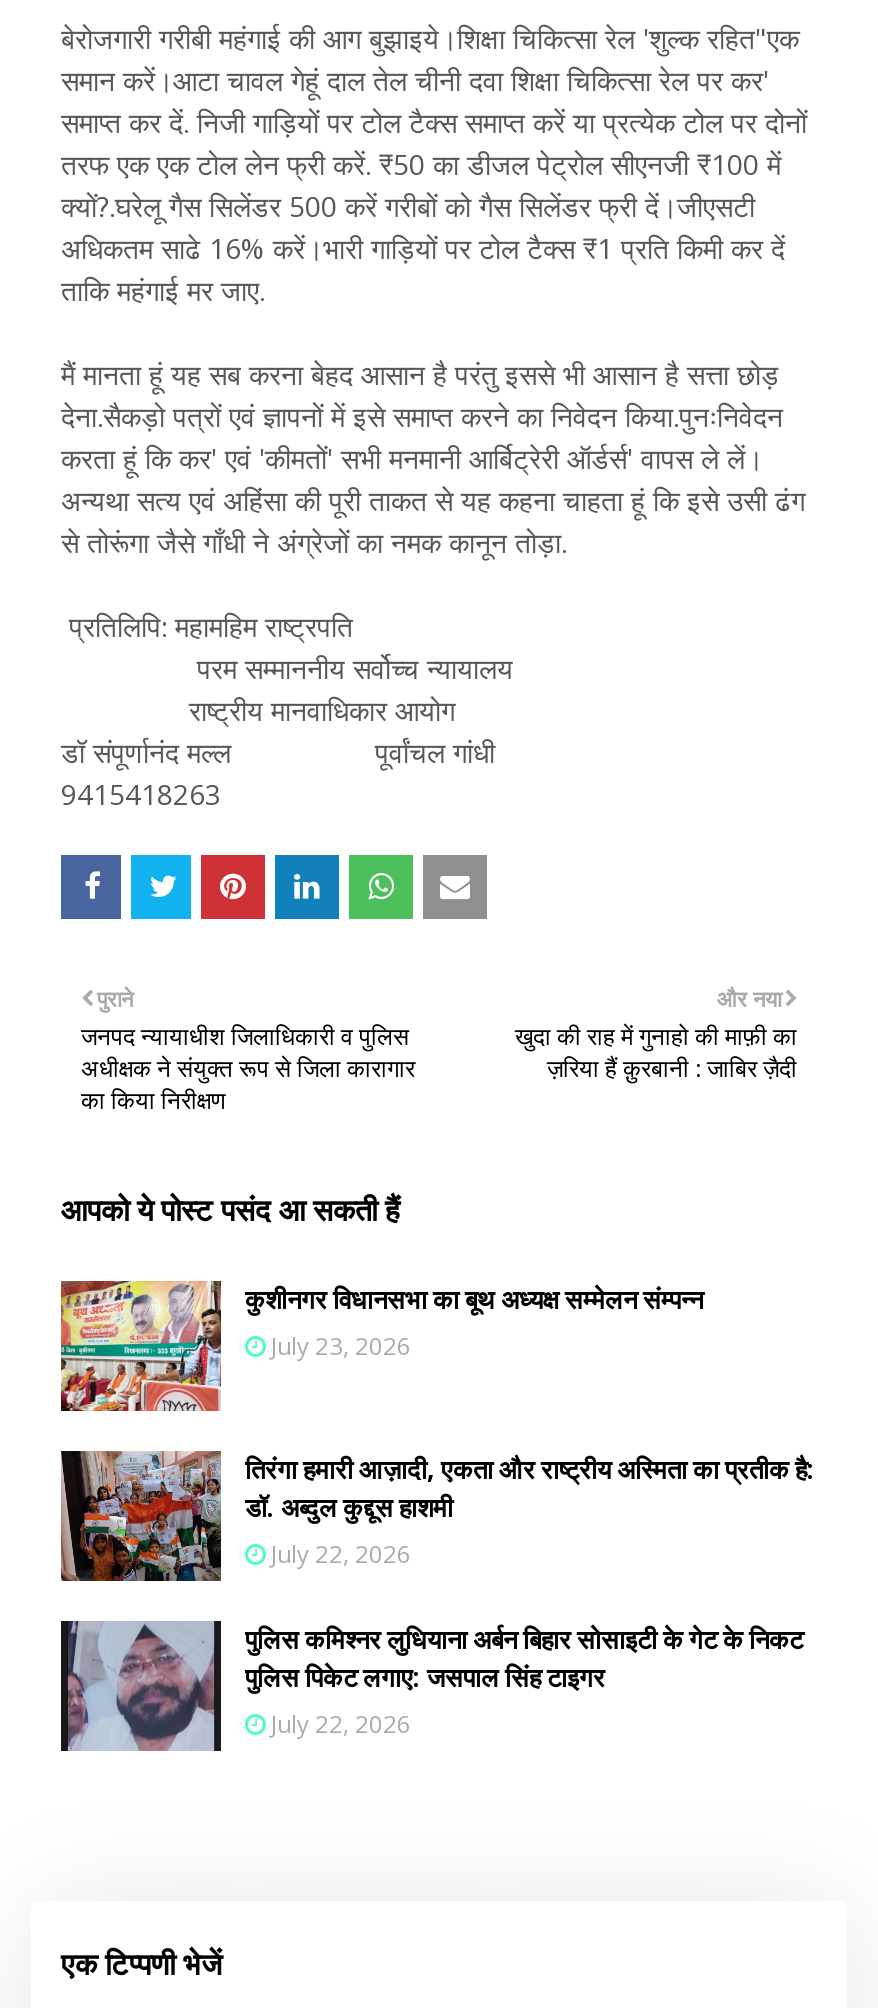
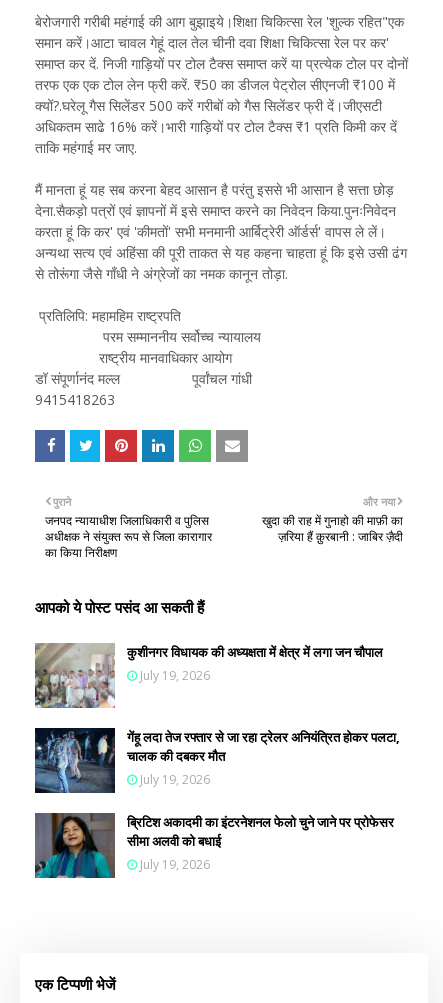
[59,1279,703,1413] [image] | कुशीनगर विधानसभा का बूथ अध्यक्ष सम्मेलन संम्पन्न | July 23, 2026 -> [34,643,383,709] [image] | कुशीनगर विधायक की अध्यक्षता में क्षेत्र में लगा जन चौपाल | July 19, 2026
[59,1449,815,1583] [image] | तिरंगा हमारी आज़ादी, एकता और राष्ट्रीय अस्मिता का प्रतीक है: | डॉ. अब्दुल कुद्दूस हाशमी | July 22, 2026 -> [34,727,400,794] [image] | गेंहू लदा तेज रफ्तार से जा रहा ट्रेलर अनियंत्रित होकर पलटा, | चालक की दबकर मौत | July 19, 2026
[59,1619,803,1753] [image] | पुलिस कमिश्नर लुधियाना अर्बन बिहार सोसाइटी के गेट के निकट | पुलिस पिकेट लगाए: जसपाल सिंह टाइगर | July 22, 2026 -> [34,812,394,879] [image] | ब्रिटिश अकादमी का इंटरनेशनल फेलो चुने जाने पर प्रोफेसर | सीमा अलवी को बधाई | July 19, 2026

